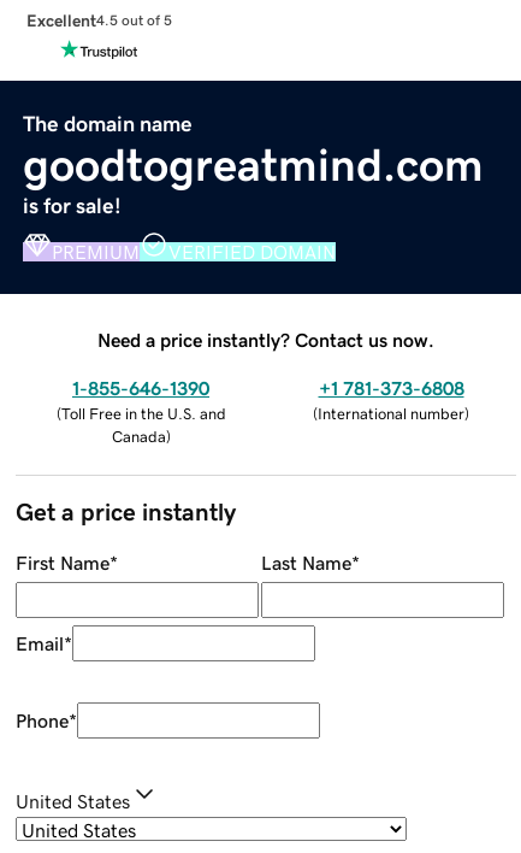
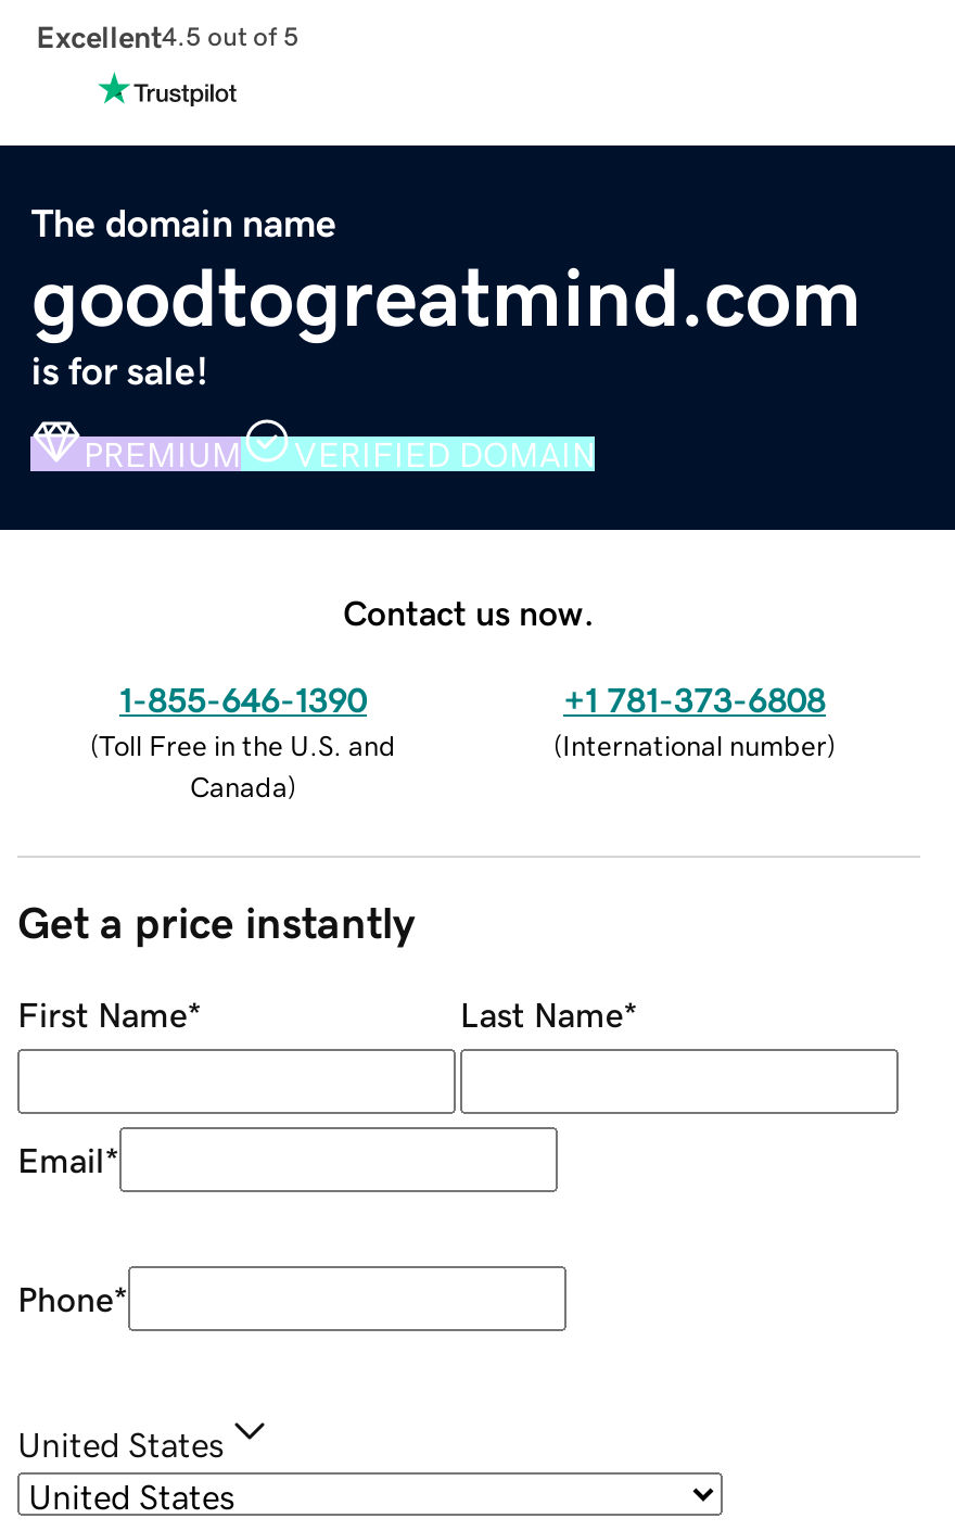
[97,330,434,349] Need a price instantly? Contact us now. -> [343,594,595,629] Contact us now.

